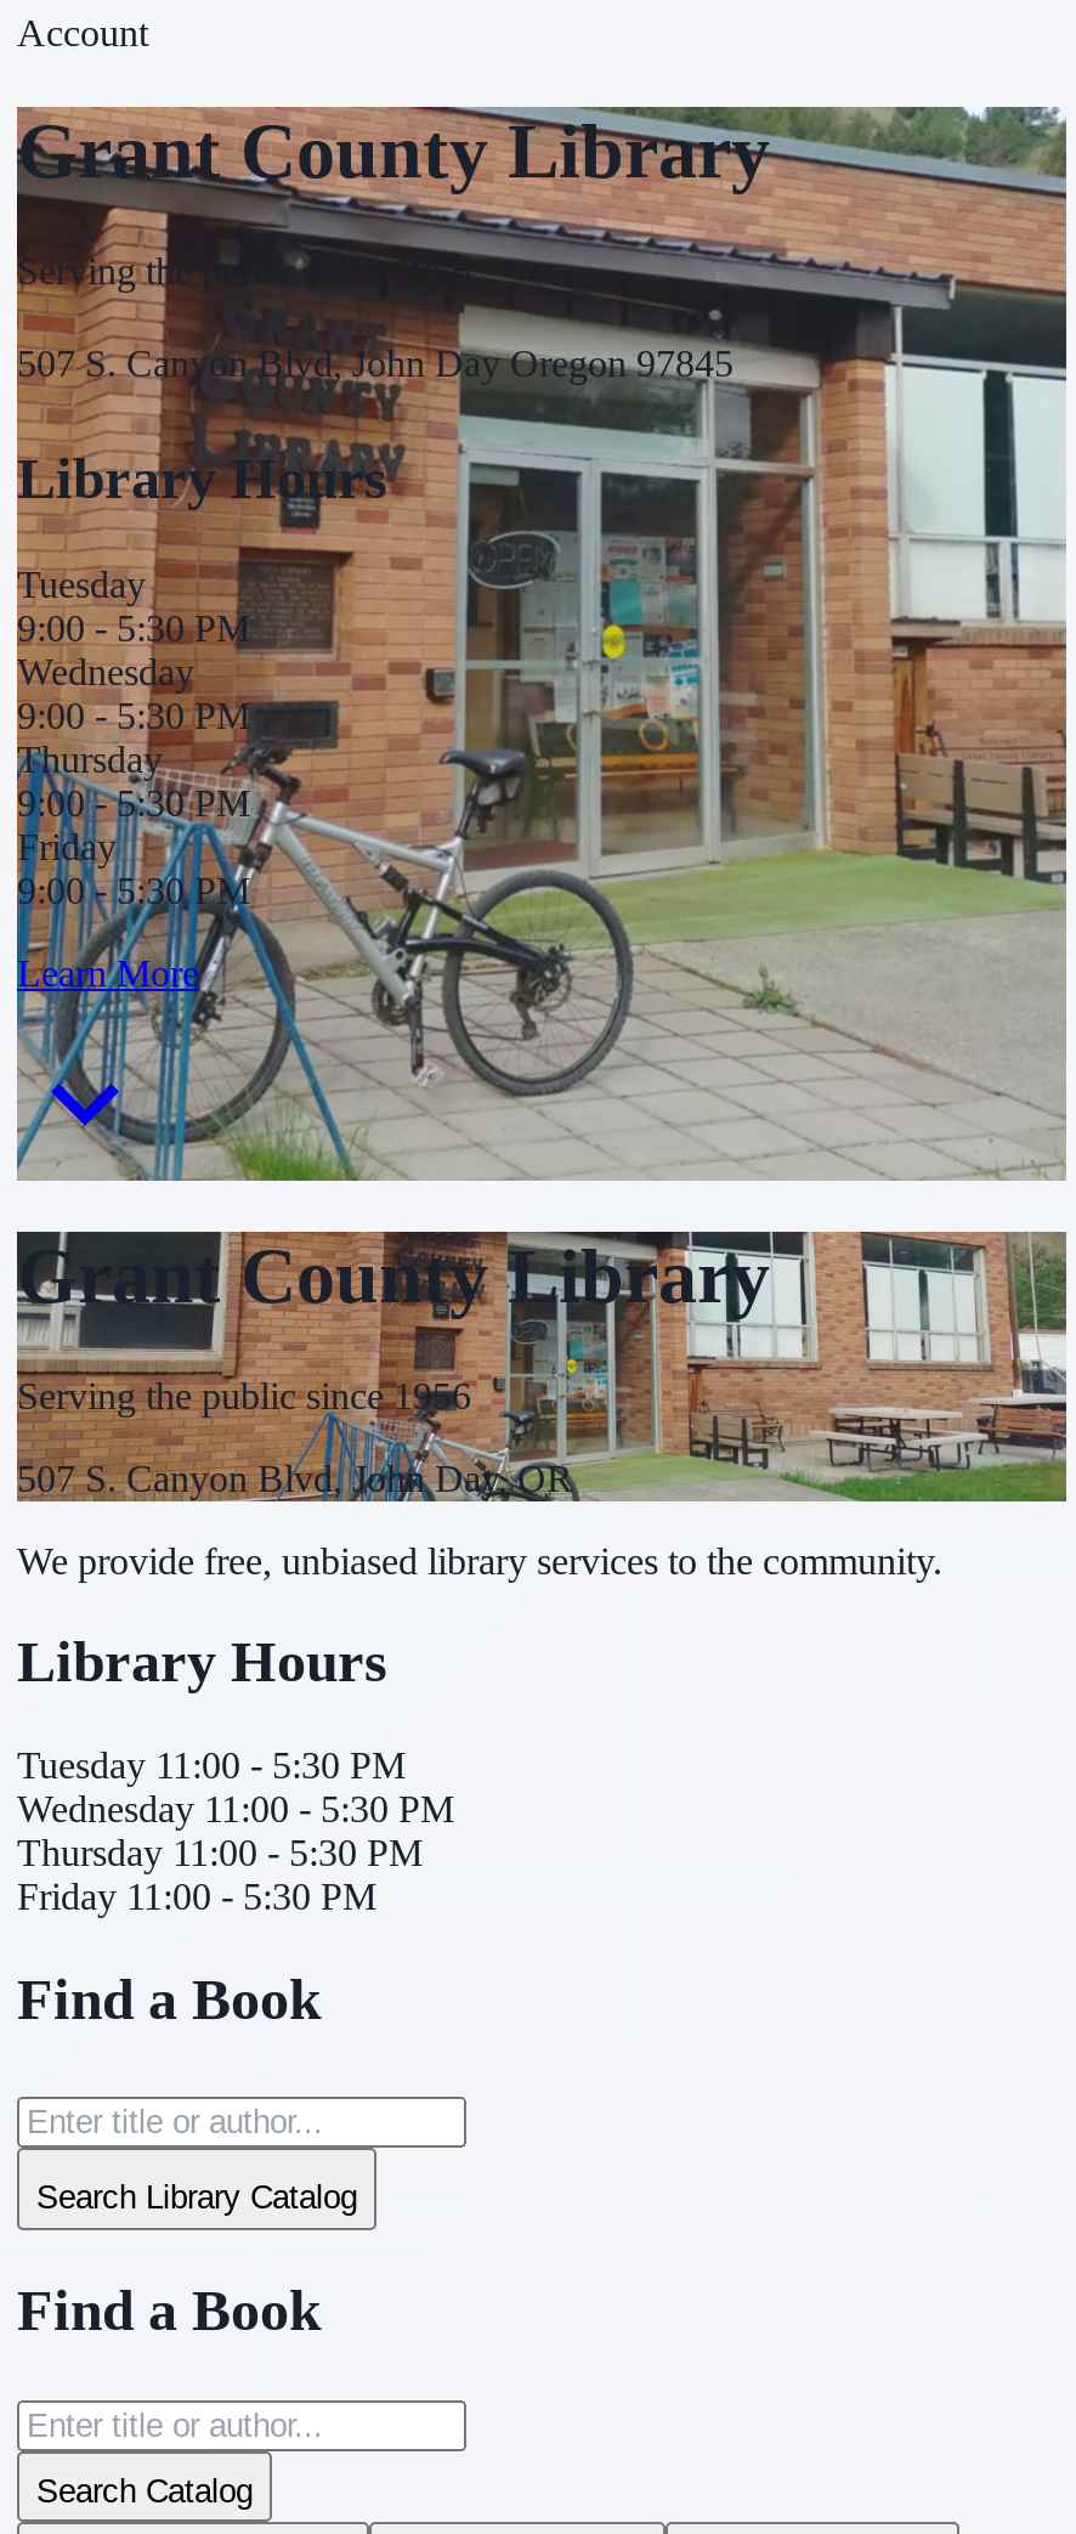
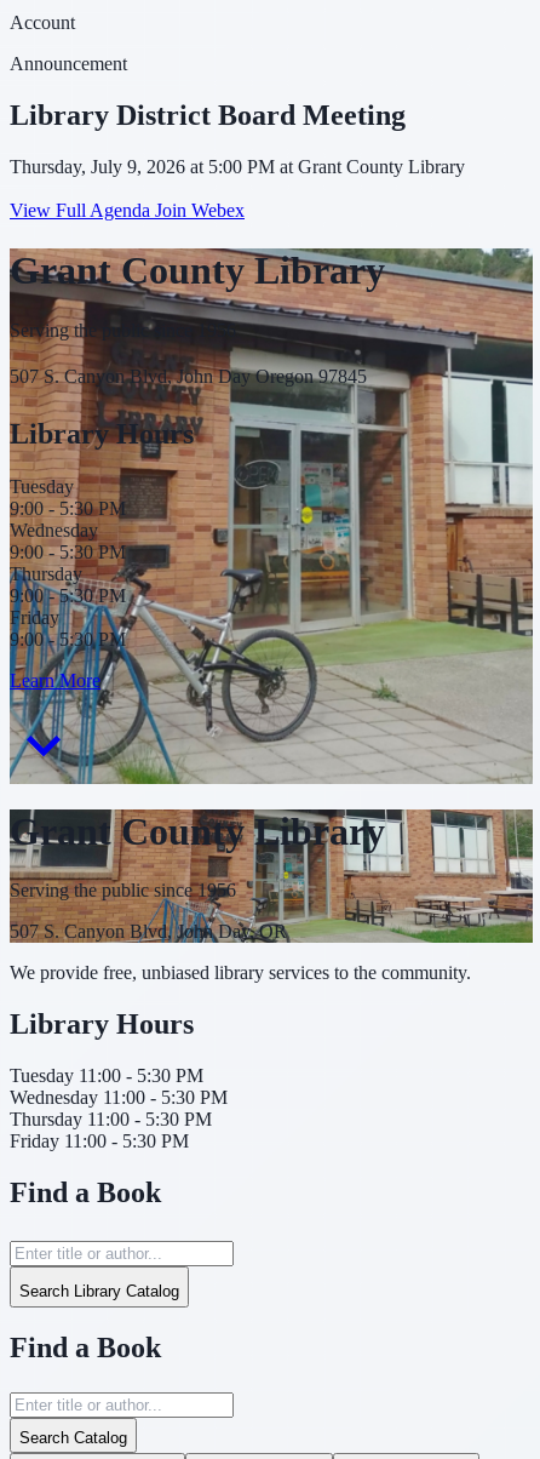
none -> [10,53,465,220] Announcement | Library District Board Meeting | Thursday, July 9, 2026 at 5:00 PM at Grant County Library | View Full Agenda Join Webex

